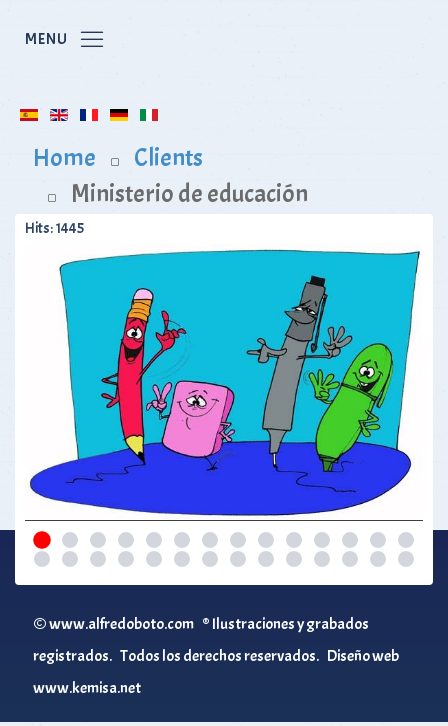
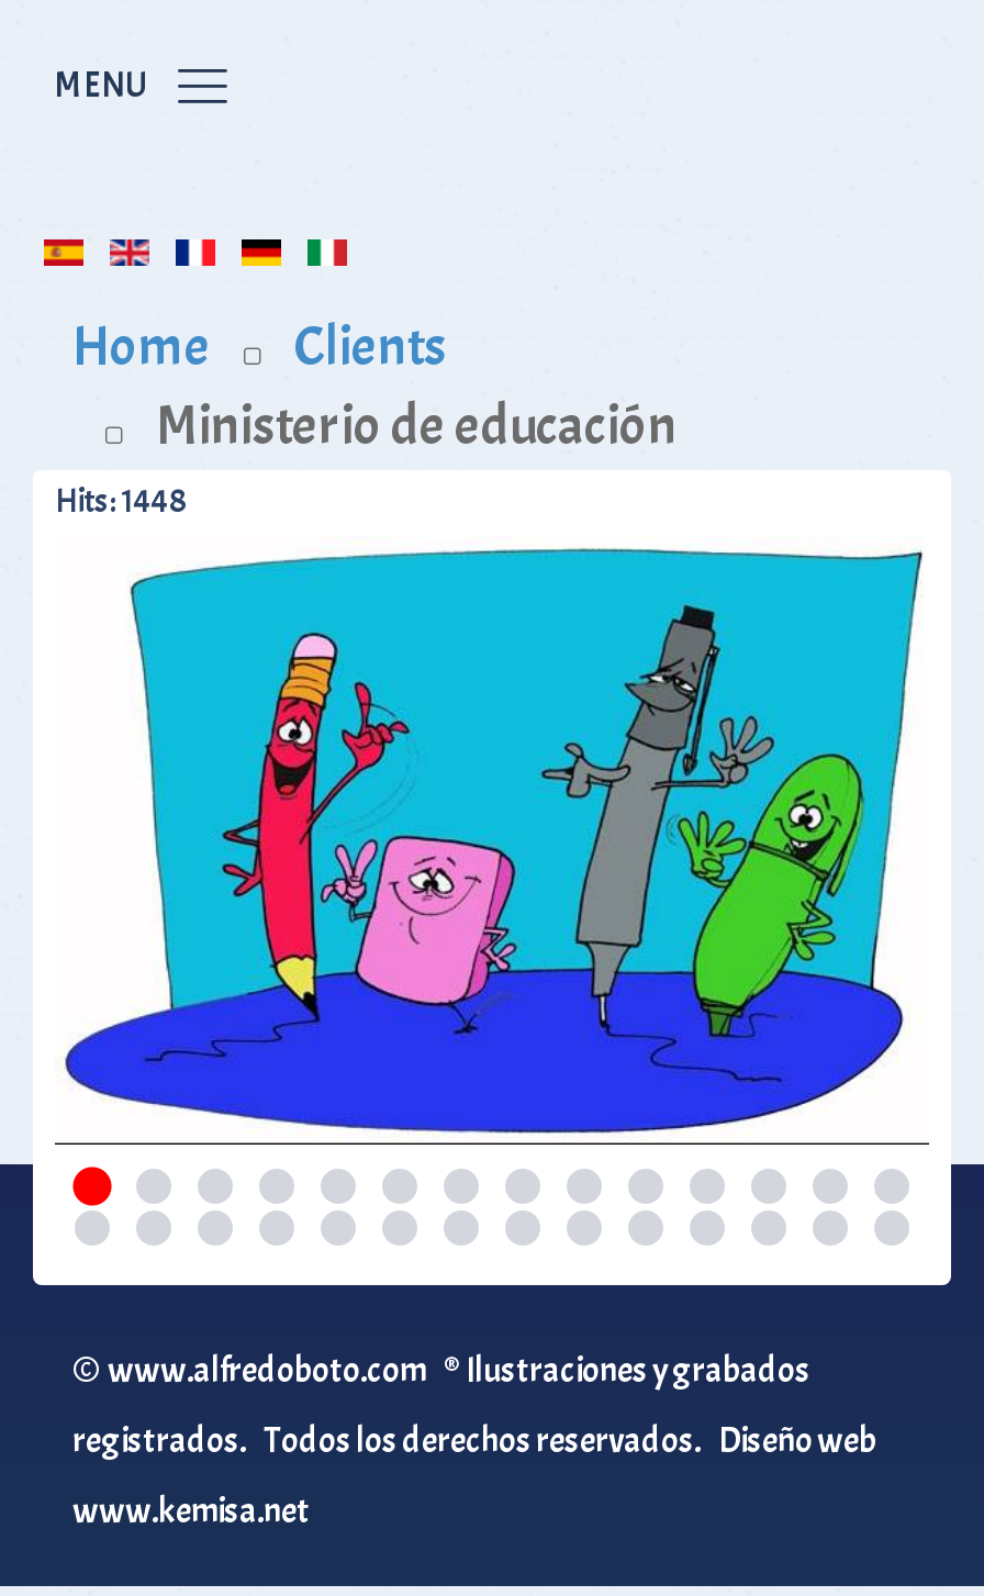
[25,219,84,238] Hits: 1445 -> [55,481,189,523] Hits: 1448

